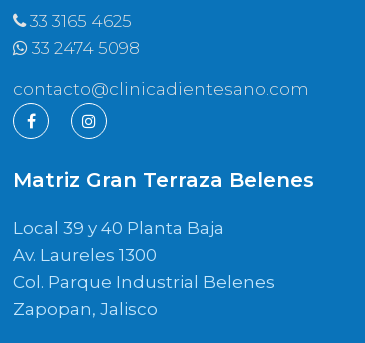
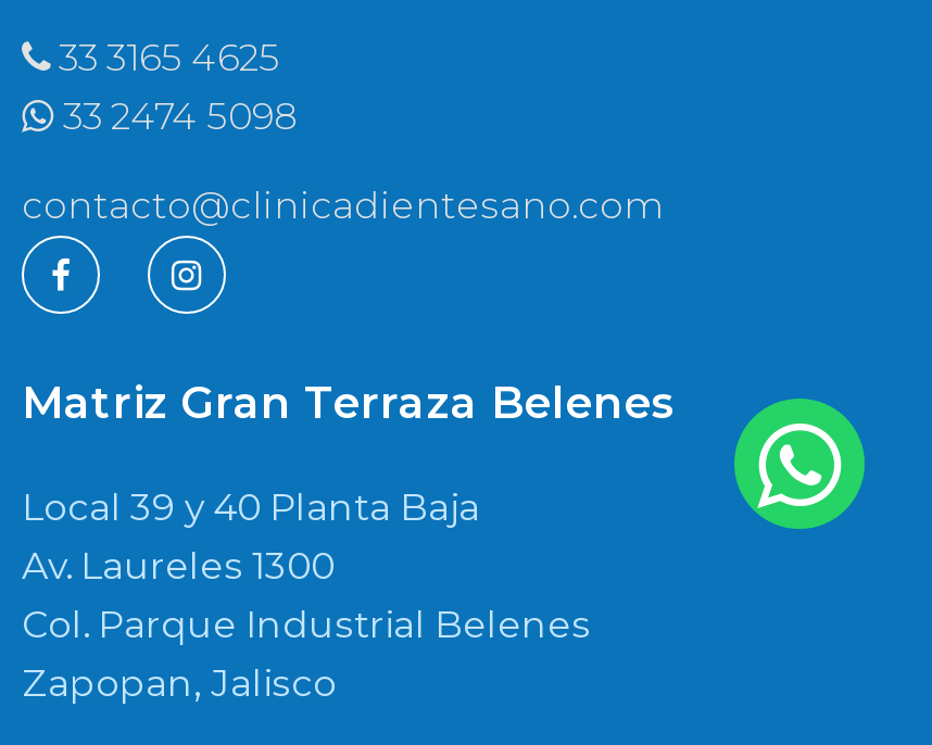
none -> [732,396,867,531] [image]

